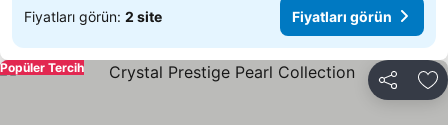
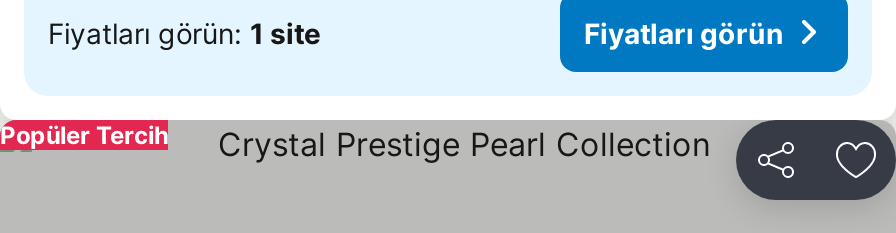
[24,7,162,24] Fiyatları görün: 2 site -> [48,15,320,49] Fiyatları görün: 1 site

